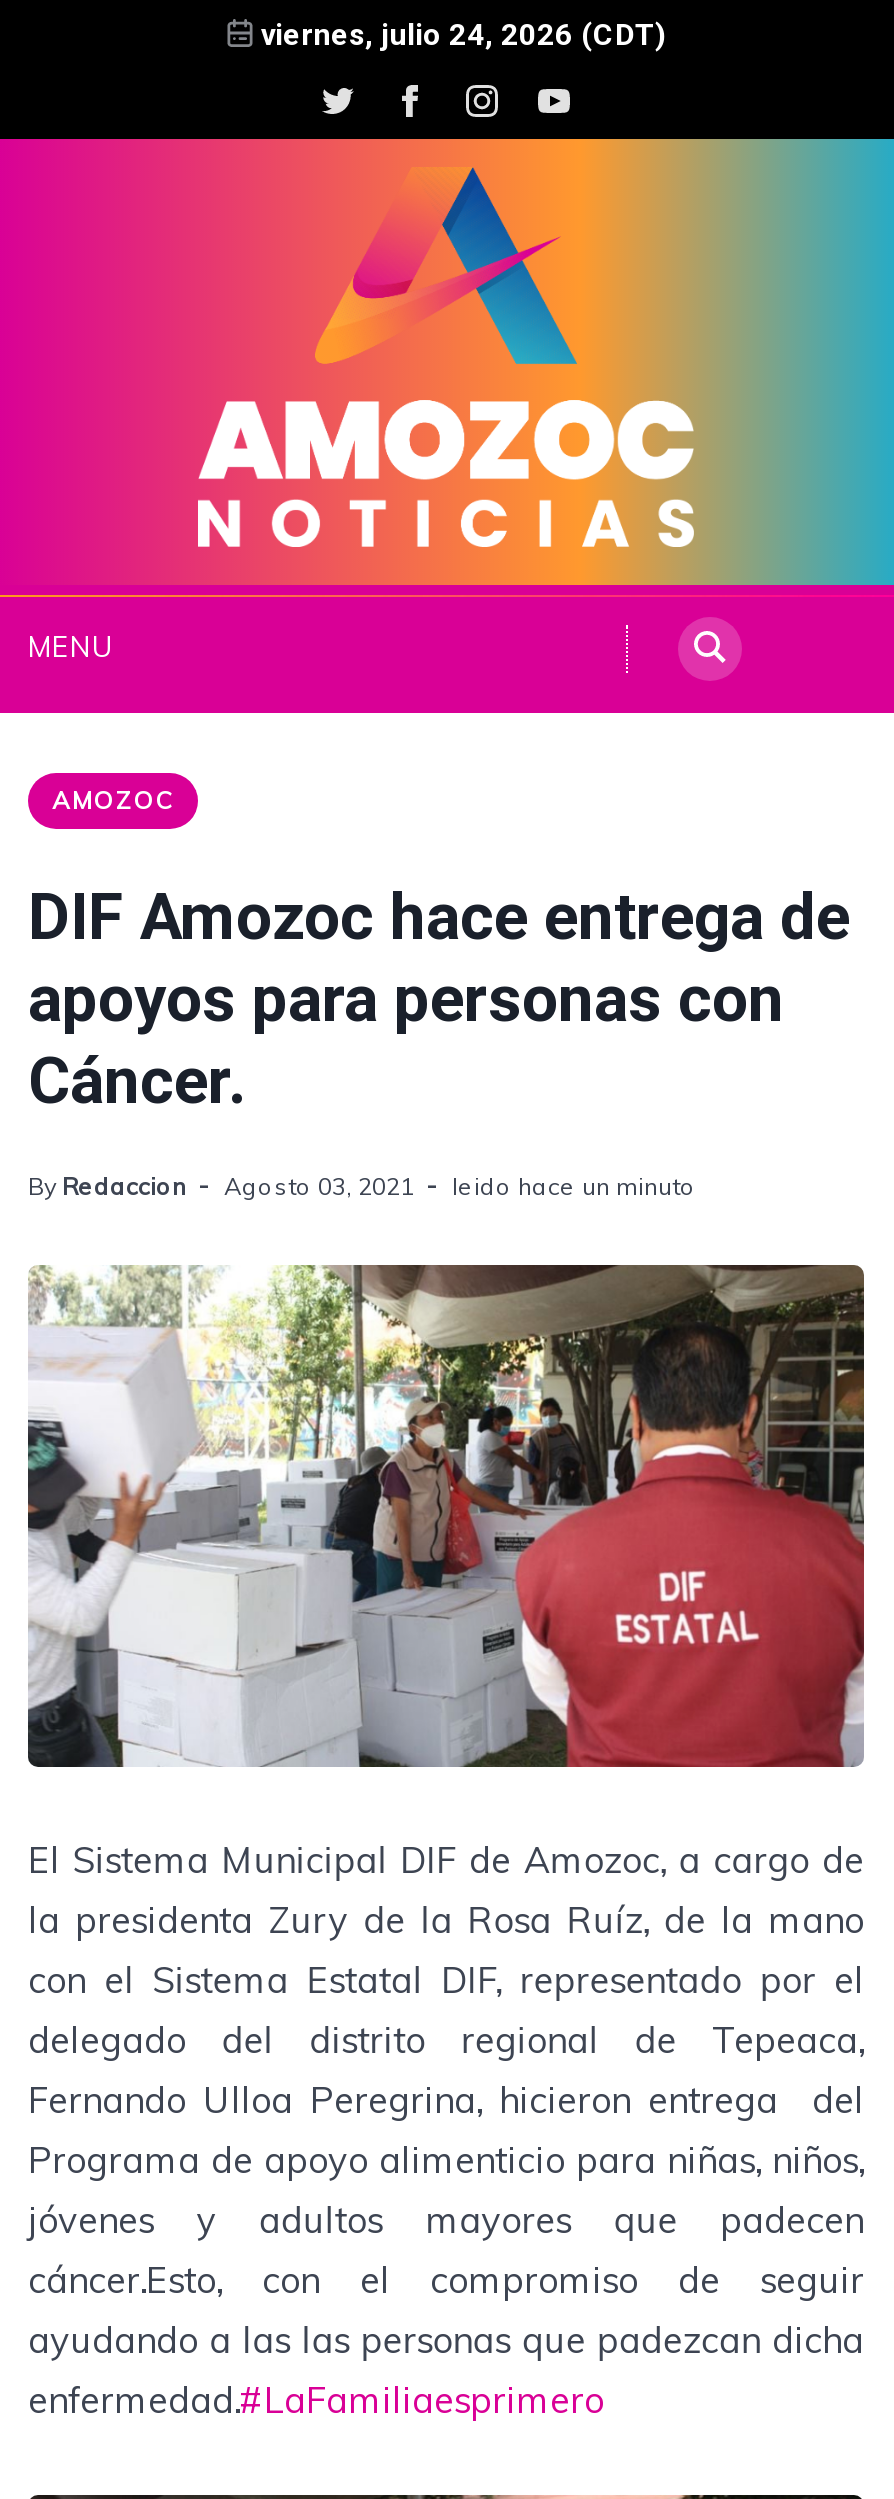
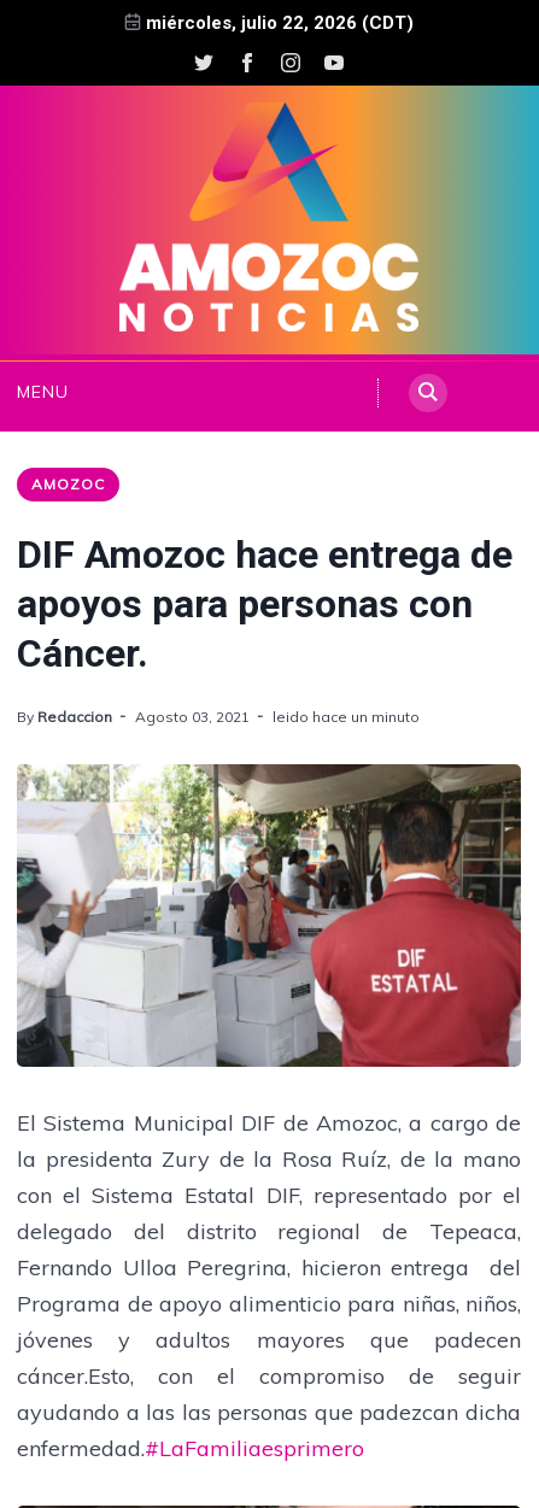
[261,17,667,53] viernes, julio 24, 2026 (CDT) -> [146,12,414,34] miércoles, julio 22, 2026 (CDT)

